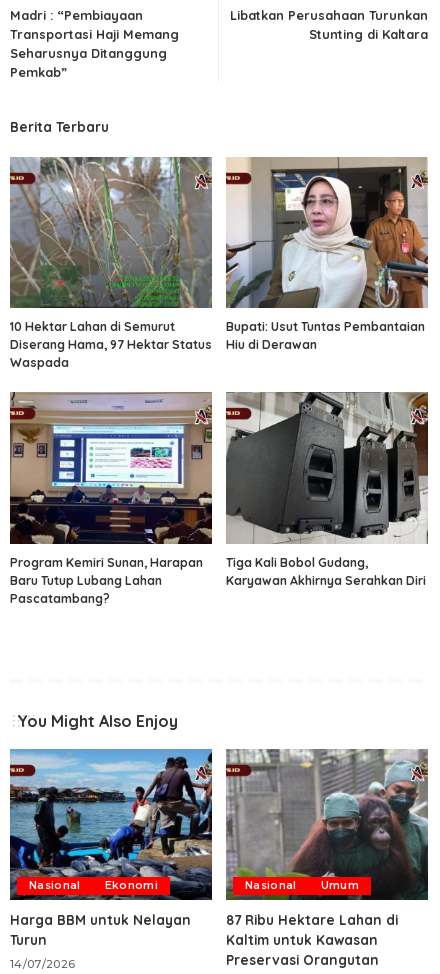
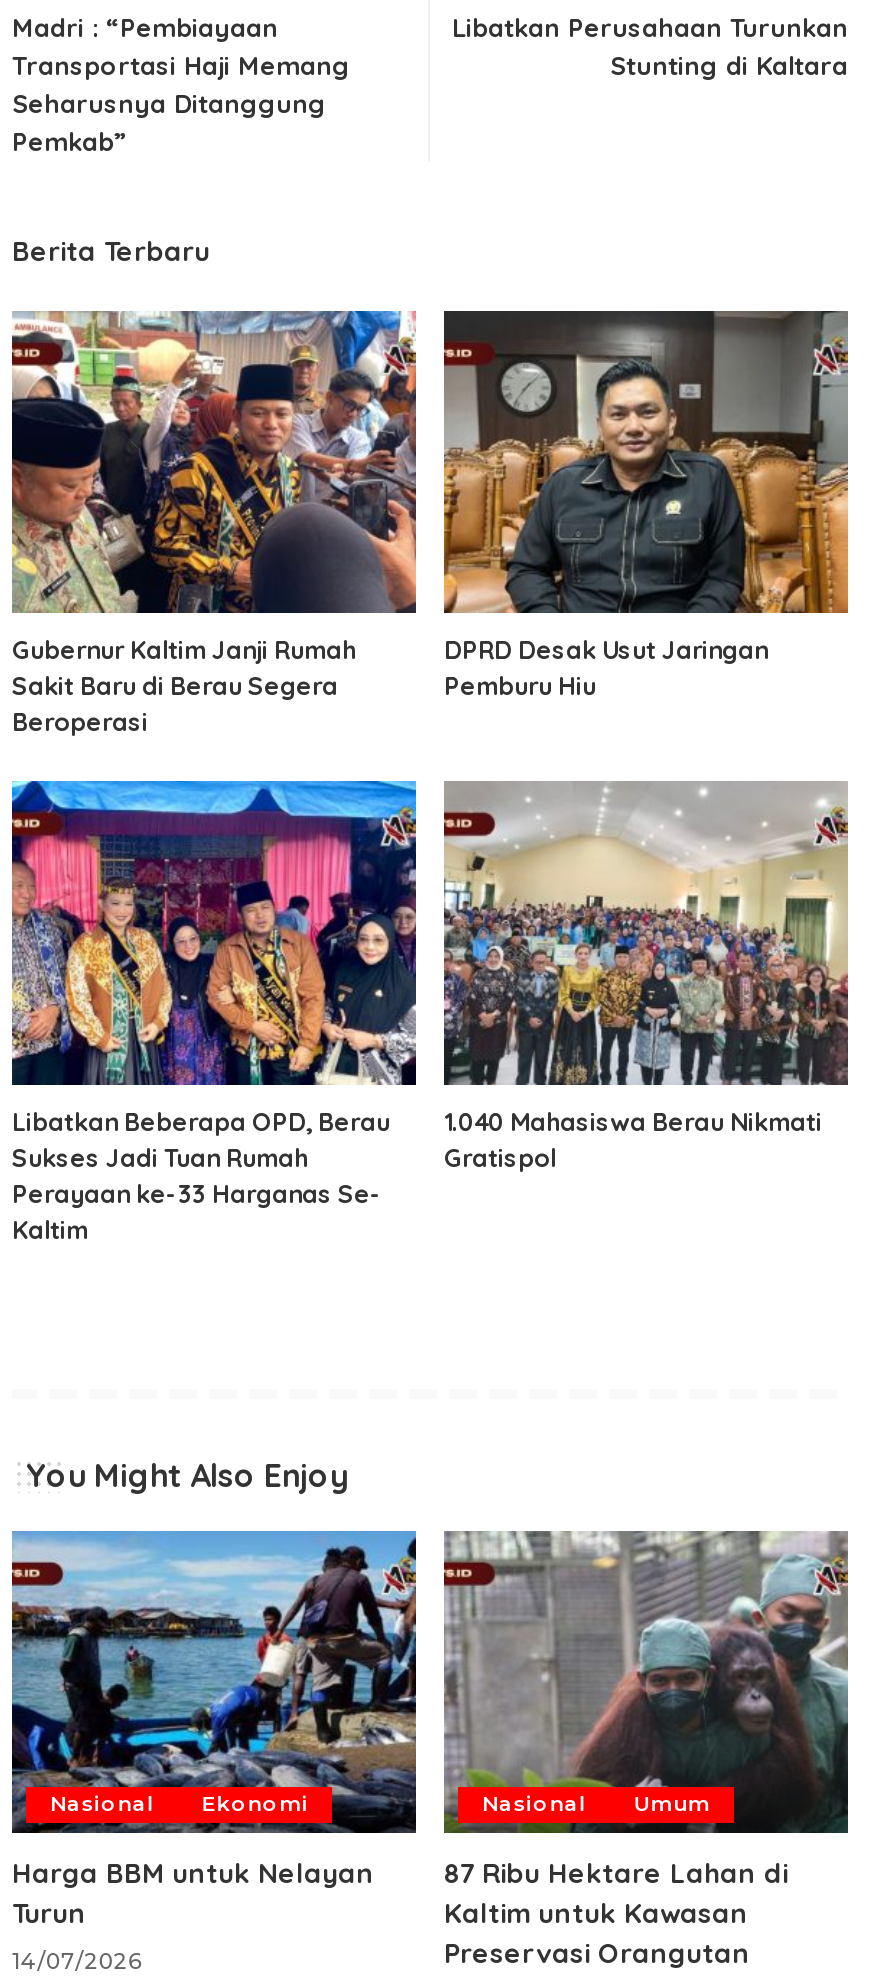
[10,156,213,370] [image] | 10 Hektar Lahan di Semurut | Diserang Hama, 97 Hektar Status | Waspada -> [10,309,418,738] [image] | Gubernur Kaltim Janji Rumah | Sakit Baru di Berau Segera | Beroperasi
[225,157,429,352] [image] | Bupati: Usut Tuntas Pembantaian | Hiu di Derawan -> [442,309,850,702] [image] | DPRD Desak Usut Jaringan | Pemburu Hiu
[9,391,213,606] [image] | Program Kemiri Sunan, Harapan | Baru Tutup Lubang Lahan | Pascatambang? -> [10,779,418,1245] [image] | Libatkan Beberapa OPD, Berau | Sukses Jadi Tuan Rumah | Perayaan ke-33 Harganas Se- | Kaltim
[226,392,428,588] [image] | Tiga Kali Bobol Gudang, | Karyawan Akhirnya Serahkan Diri -> [444,783,850,1173] [image] | 1.040 Mahasiswa Berau Nikmati | Gratispol

